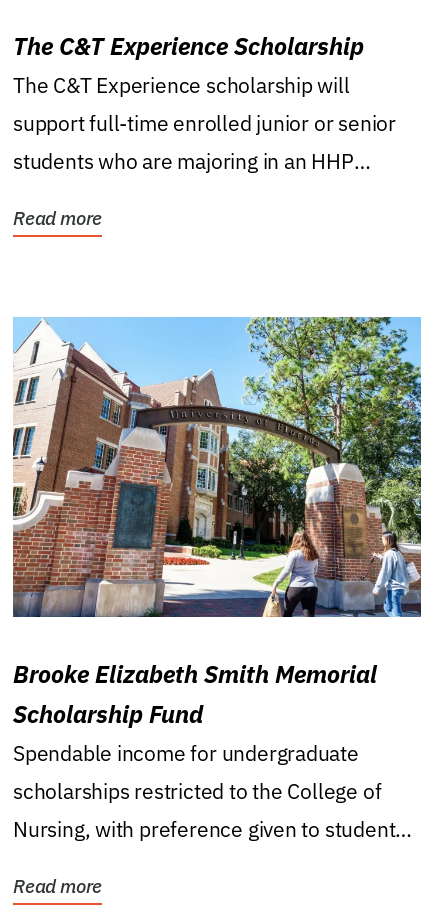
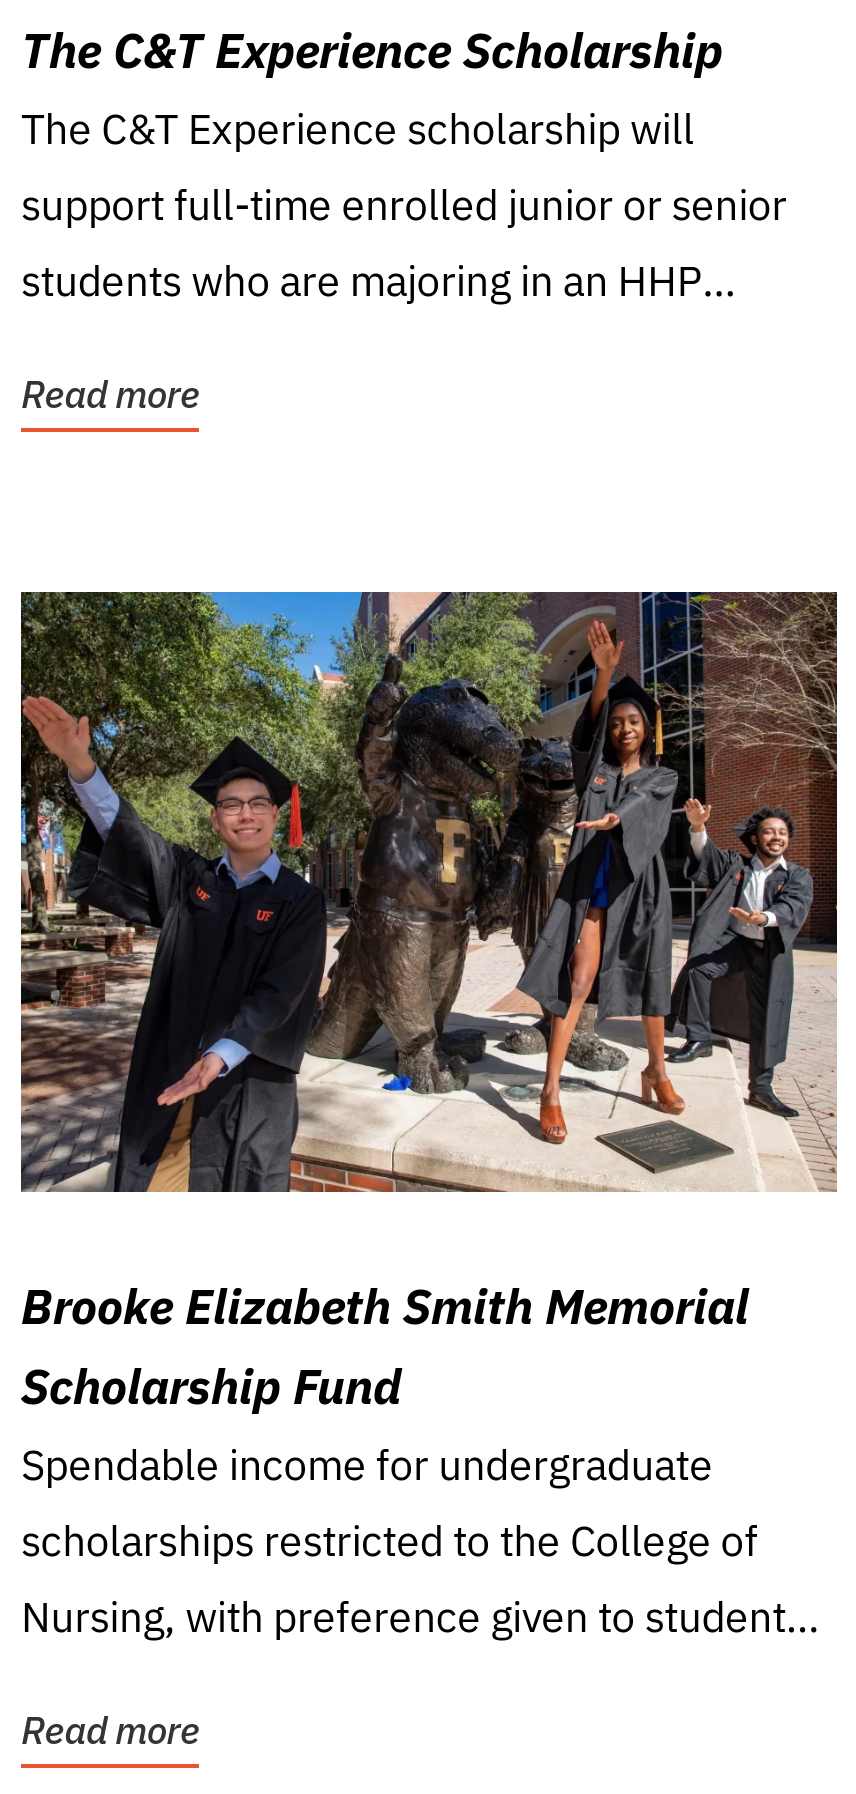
[12,316,422,618] [image] -> [19,590,839,1194] [image]

